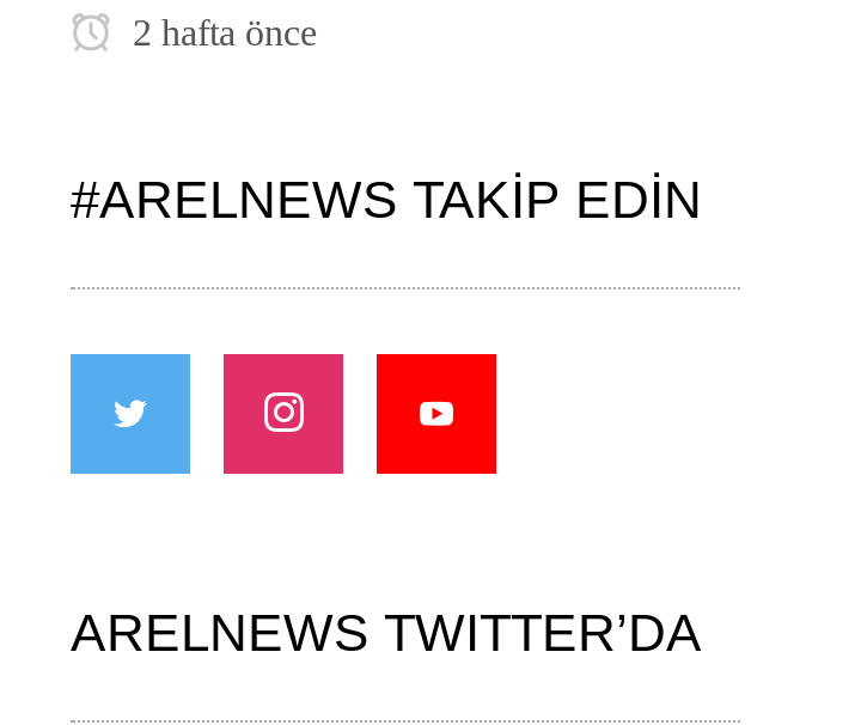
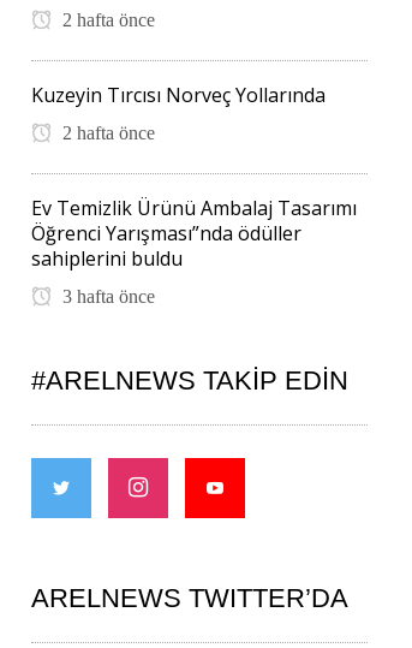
none -> [31,81,357,306] Kuzeyin Tırcısı Norveç Yollarında | 2 hafta önce | Ev Temizlik Ürünü Ambalaj Tasarımı | Öğrenci Yarışması”nda ödüller | sahiplerini buldu | 3 hafta önce

